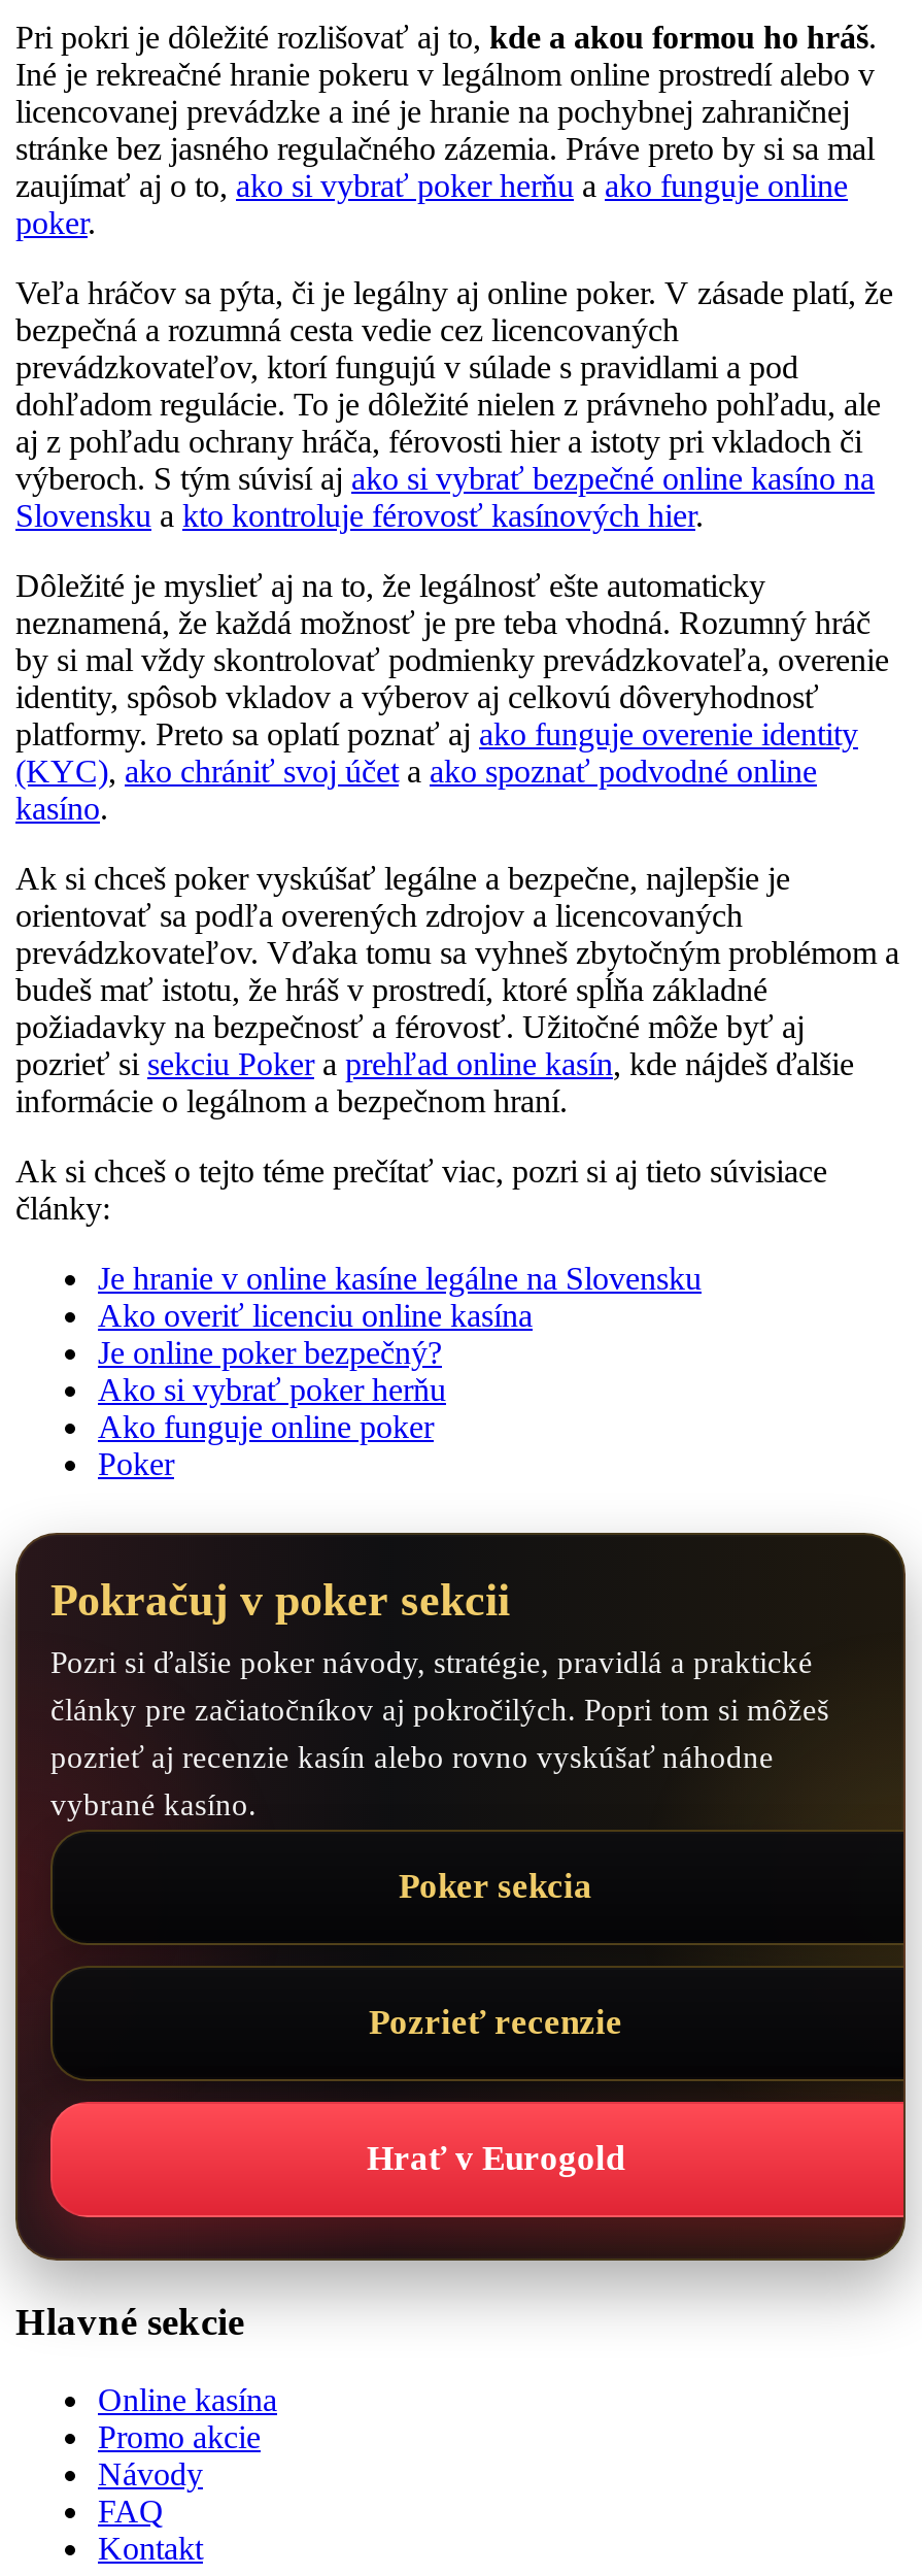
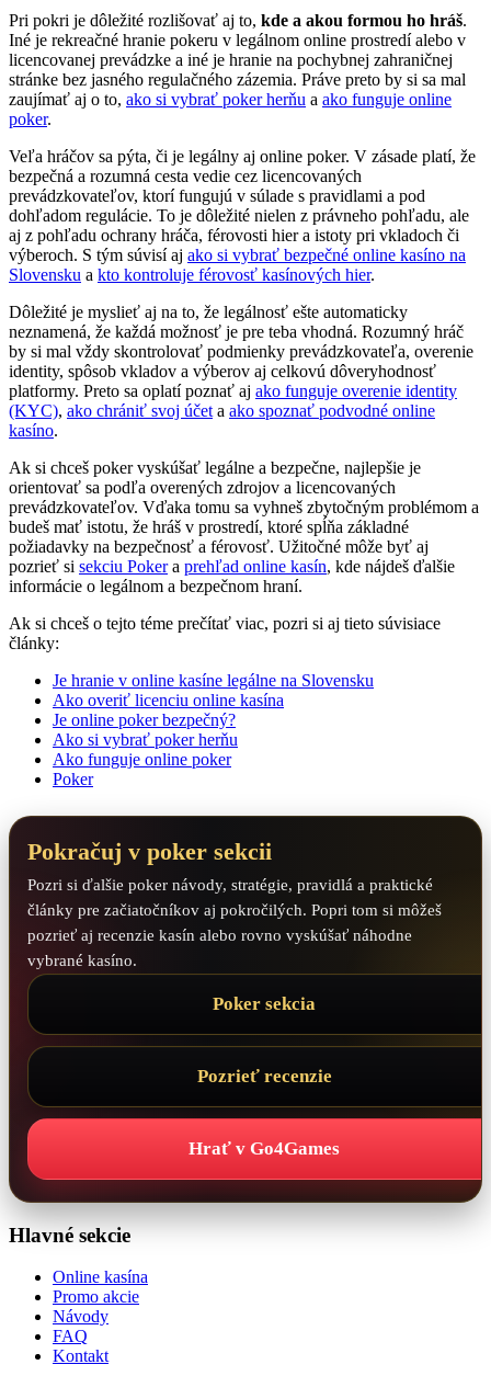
[367,2139,624,2178] Hrať v Eurogold -> [189,1138,340,1159] Hrať v Go4Games

